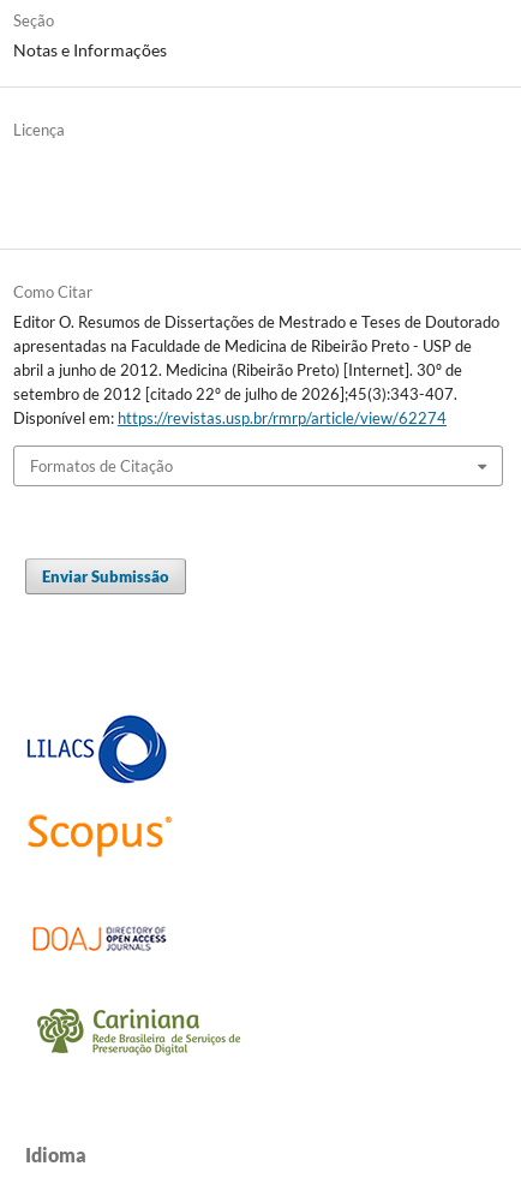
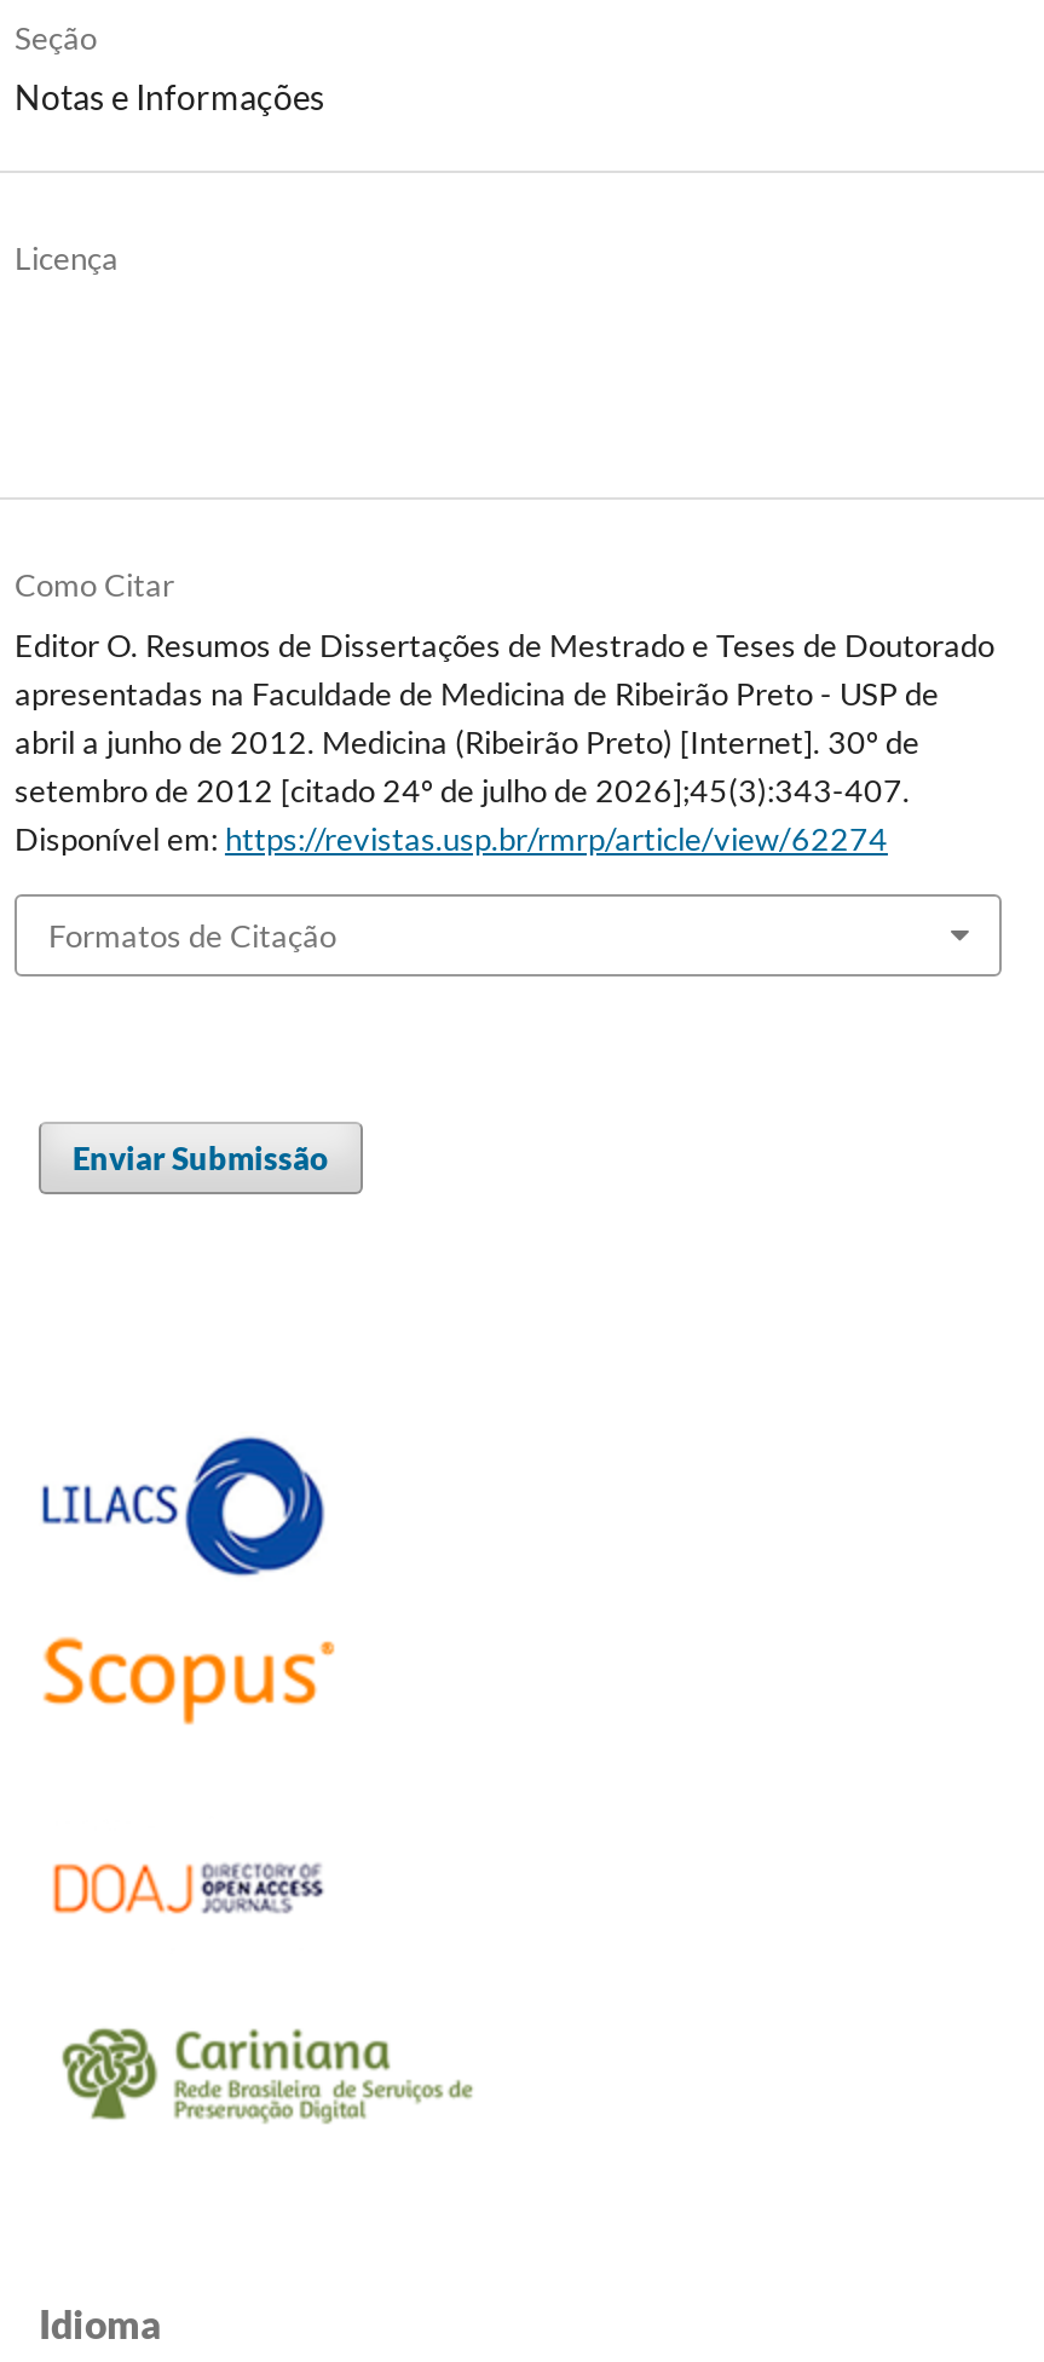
[13,384,457,403] setembro de 2012 [citado 22º de julho de 2026];45(3):343-407. -> [15,770,910,809] setembro de 2012 [citado 24º de julho de 2026];45(3):343-407.

